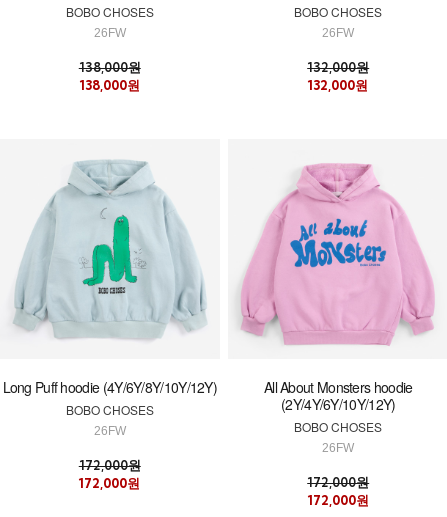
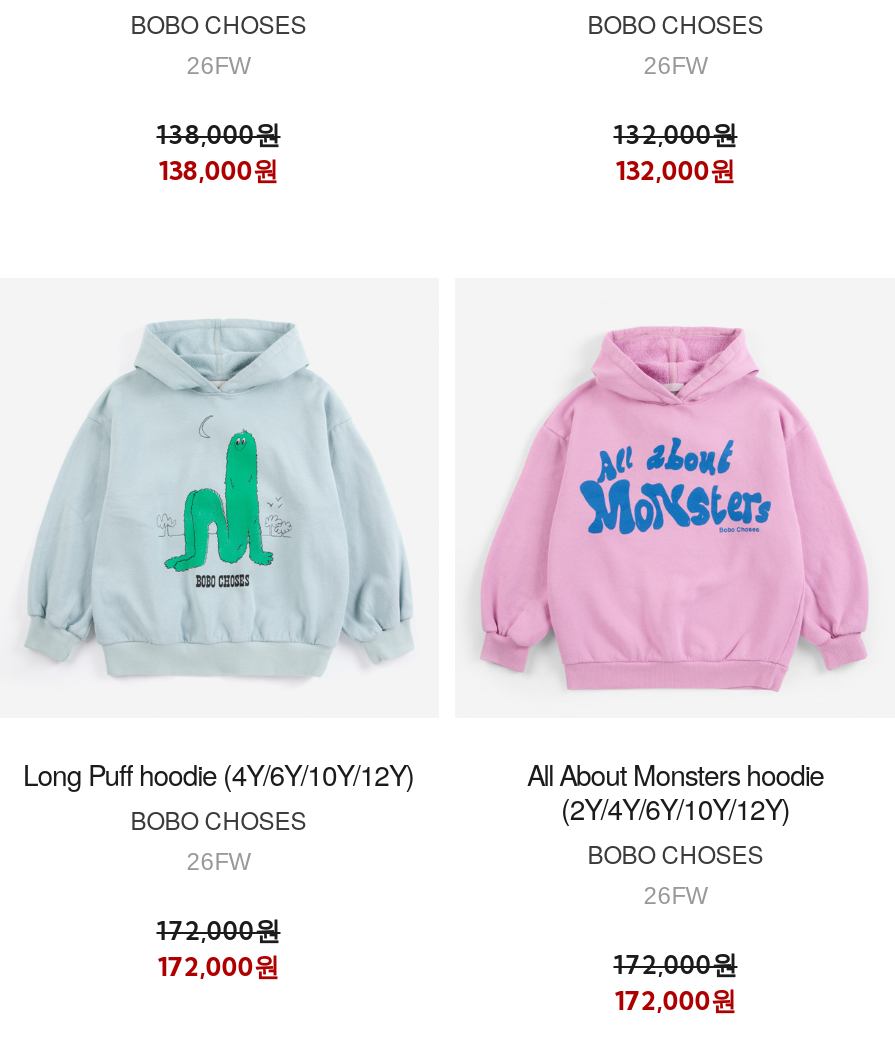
[2,377,217,397] Long Puff hoodie (4Y/6Y/8Y/10Y/12Y) -> [23,753,414,793] Long Puff hoodie (4Y/6Y/10Y/12Y)

